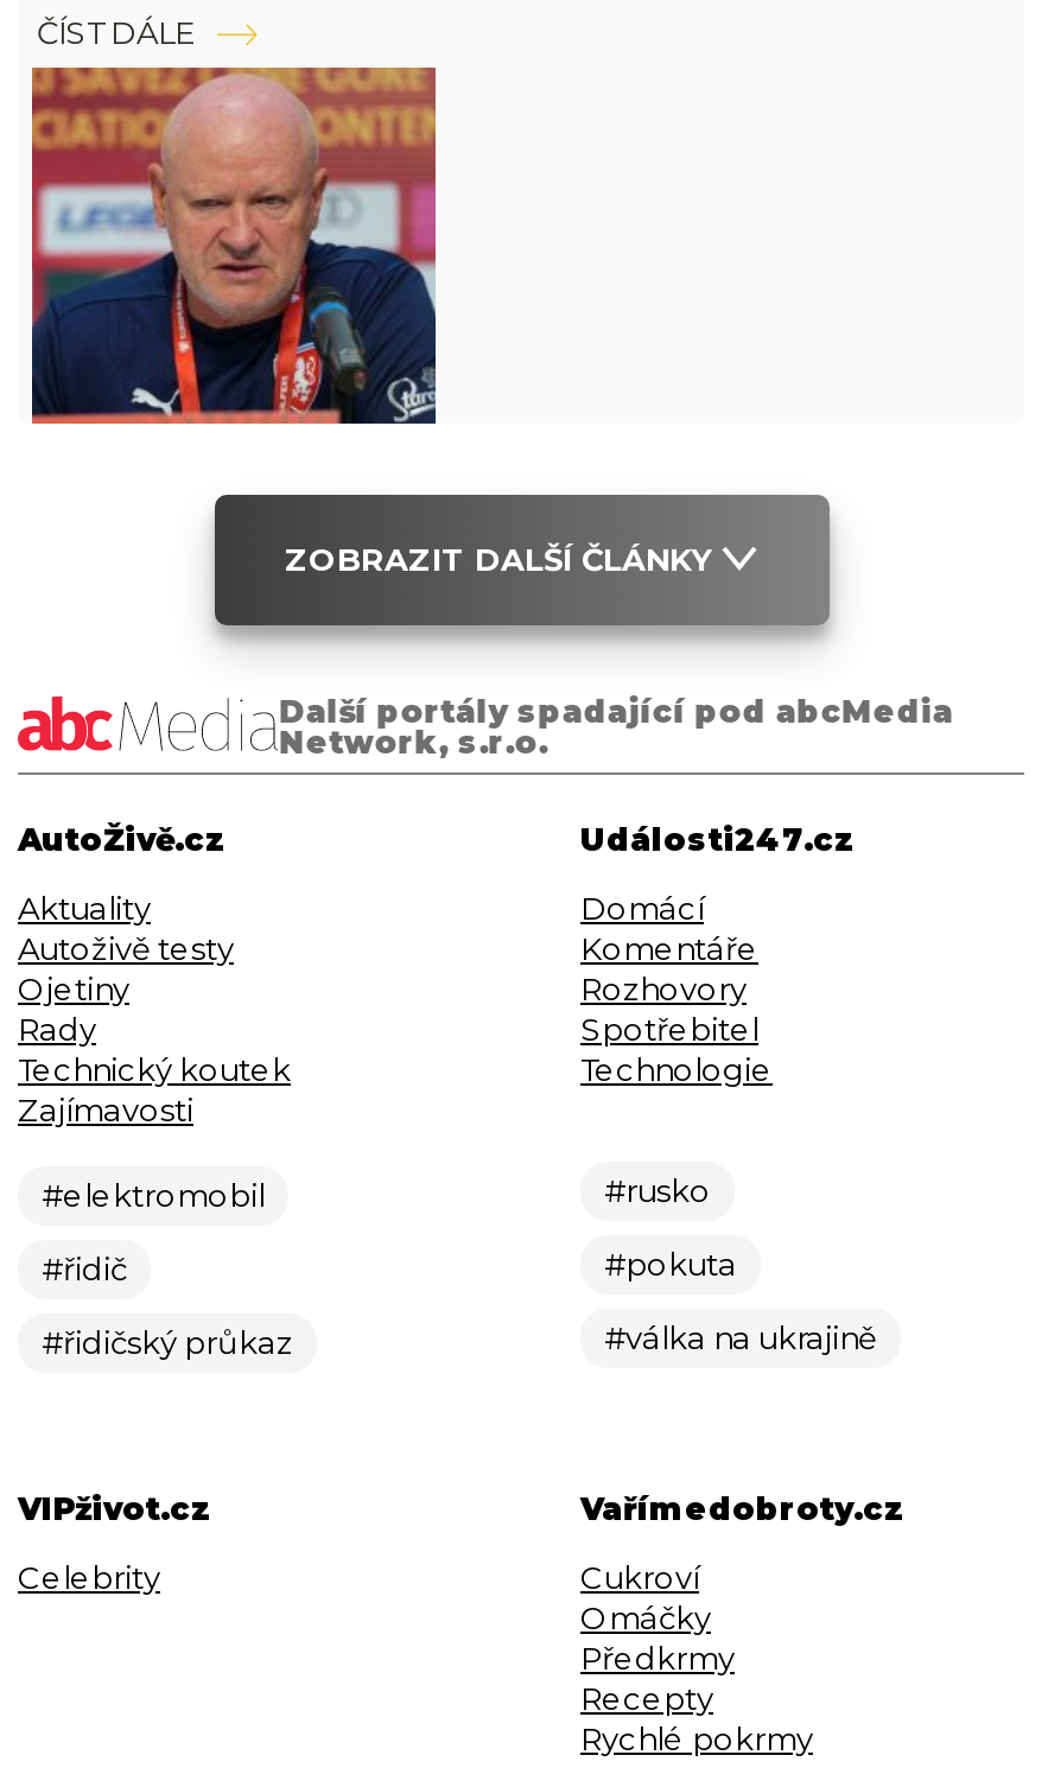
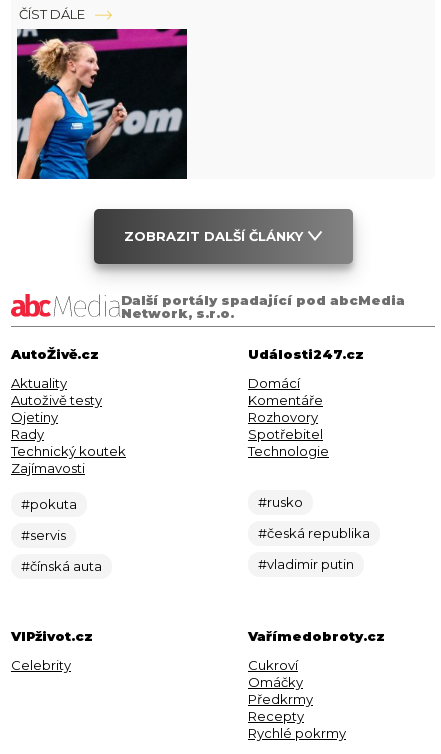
[30,65,438,426] [image] -> [16,28,188,180] [image]
[42,1176,265,1214] #elektromobil -> none
none -> [258,525,370,541] #česká republika
[42,1250,127,1288] #řidič -> [21,527,66,543] #servis
moved [604,1245,737,1283] -> [21,496,77,512]: #pokuta
[42,1324,293,1361] #řidičský průkaz -> [21,558,102,574] #čínská auta
[604,1319,877,1357] #válka na ukrajině -> [258,556,354,572] #vladimir putin

